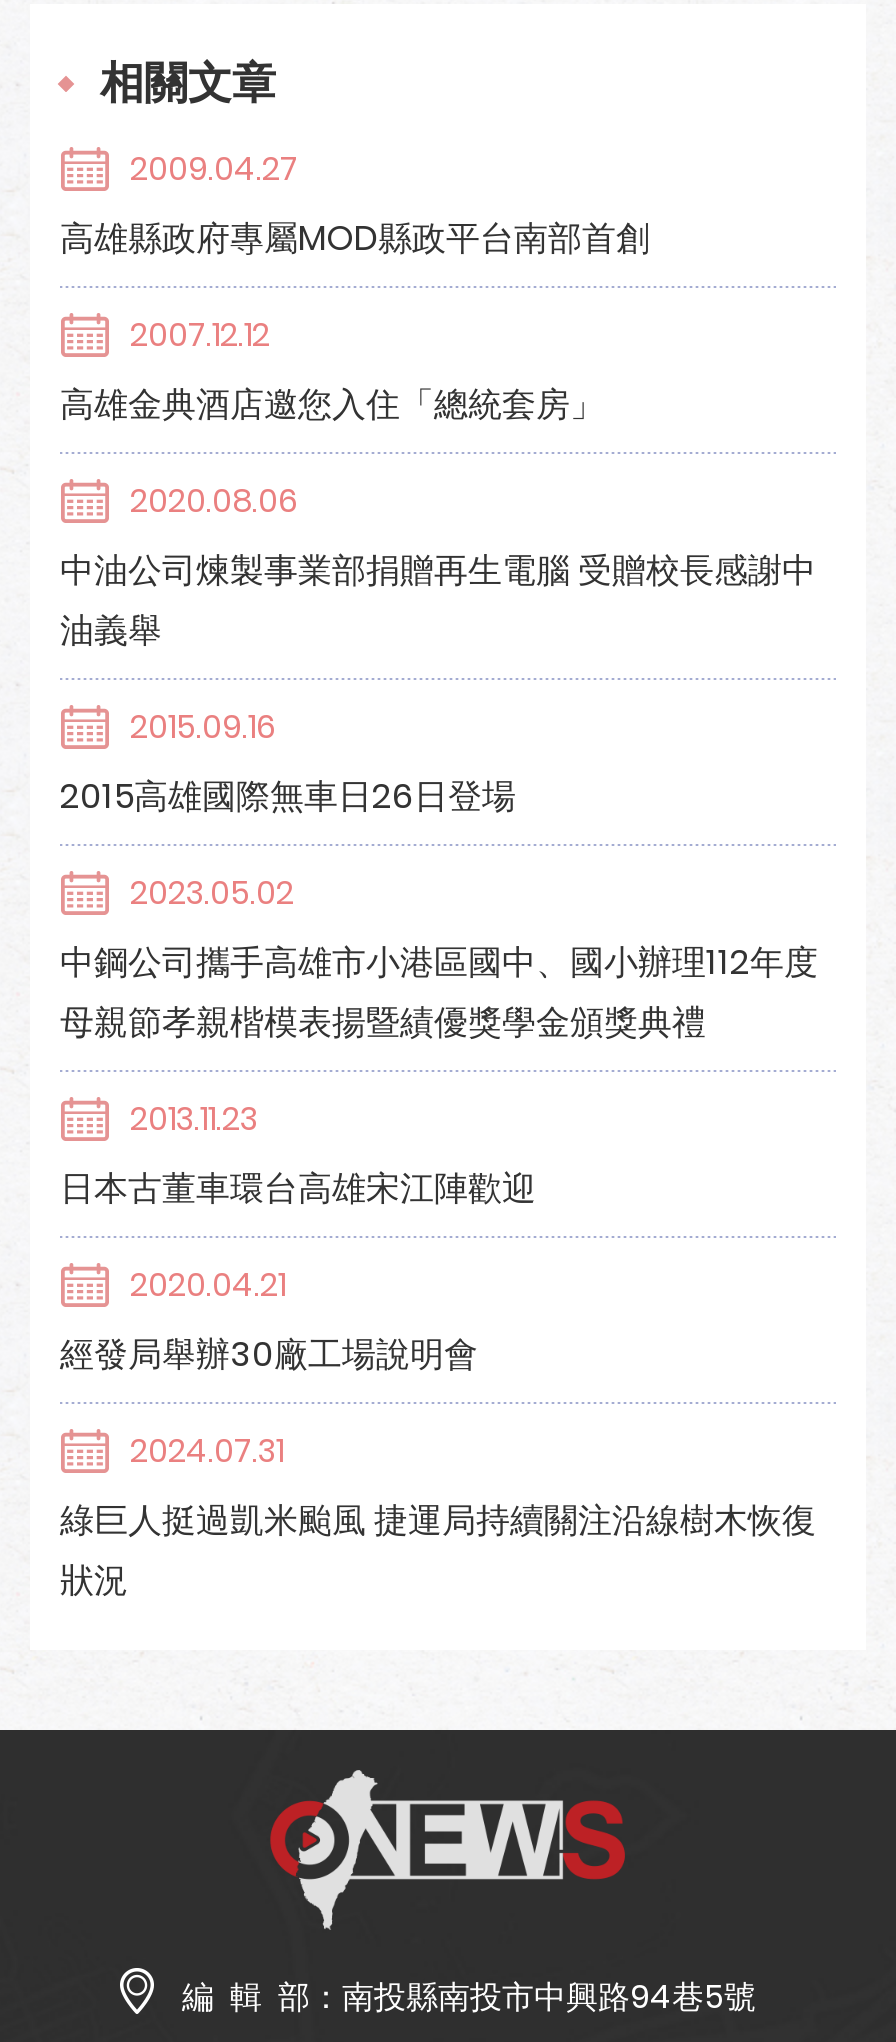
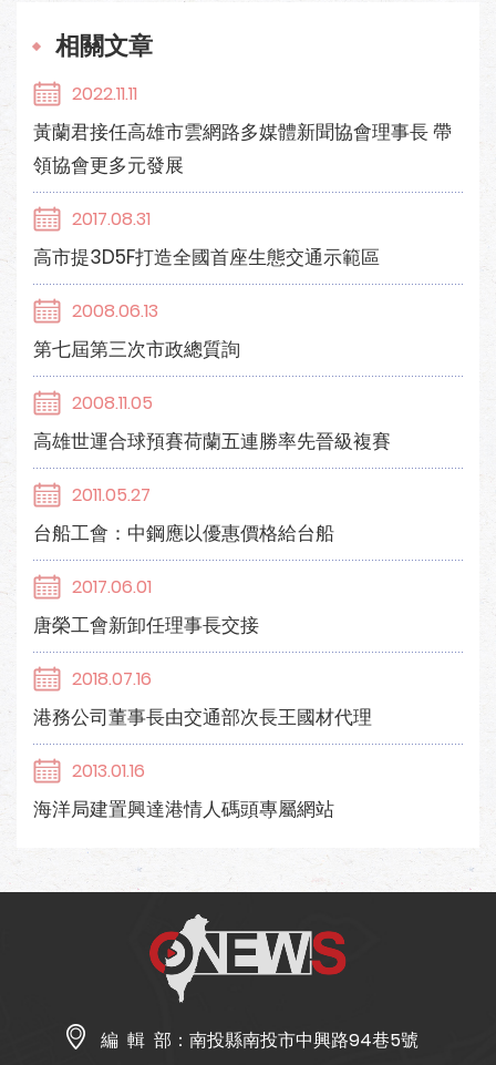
[130,146,298,192] 2009.04.27 -> [72,81,137,106] 2022.11.11
[60,214,650,262] 高雄縣政府專屬MOD縣政平台南部首創 -> [33,119,452,178] 黃蘭君接任高雄市雲網路多媒體新聞協會理事長 帶 | 領協會更多元發展
[130,312,270,358] 2007.12.12 -> [72,206,151,232] 2017.08.31
[60,380,604,428] 高雄金典酒店邀您入住「總統套房」 -> [33,244,380,270] 高市提3D5F打造全國首座生態交通示範區
[130,478,298,524] 2020.08.06 -> [72,298,158,324] 2008.06.13
[60,546,816,654] 中油公司煉製事業部捐贈再生電腦 受贈校長感謝中 | 油義舉 -> [33,336,240,362] 第七屆第三次市政總質詢
[130,704,276,750] 2015.09.16 -> [72,390,153,416] 2008.11.05
[60,772,516,820] 2015高雄國際無車日26日登場 -> [33,428,391,454] 高雄世運合球預賽荷蘭五連勝率先晉級複賽
[130,870,294,916] 2023.05.02 -> [72,482,151,508] 2011.05.27
[60,938,818,1046] 中鋼公司攜手高雄市小港區國中、國小辦理112年度 | 母親節孝親楷模表揚暨績優獎學金頒獎典禮 -> [33,520,334,546] 台船工會：中鋼應以優惠價格給台船
[130,1096,258,1142] 2013.11.23 -> [72,574,152,600] 2017.06.01
[60,1164,536,1212] 日本古董車環台高雄宋江陣歡迎 -> [33,612,259,638] 唐榮工會新卸任理事長交接
[130,1262,286,1308] 2020.04.21 -> [72,666,152,692] 2018.07.16
[60,1330,478,1378] 經發局舉辦30廠工場說明會 -> [33,704,372,730] 港務公司董事長由交通部次長王國材代理
[130,1428,284,1474] 2024.07.31 -> [72,758,145,784] 2013.01.16
[60,1496,816,1604] 綠巨人挺過凱米颱風 捷運局持續關注沿線樹木恢復 | 狀況 -> [33,796,334,822] 海洋局建置興達港情人碼頭專屬網站

